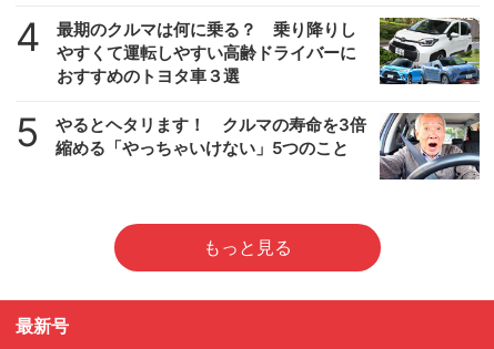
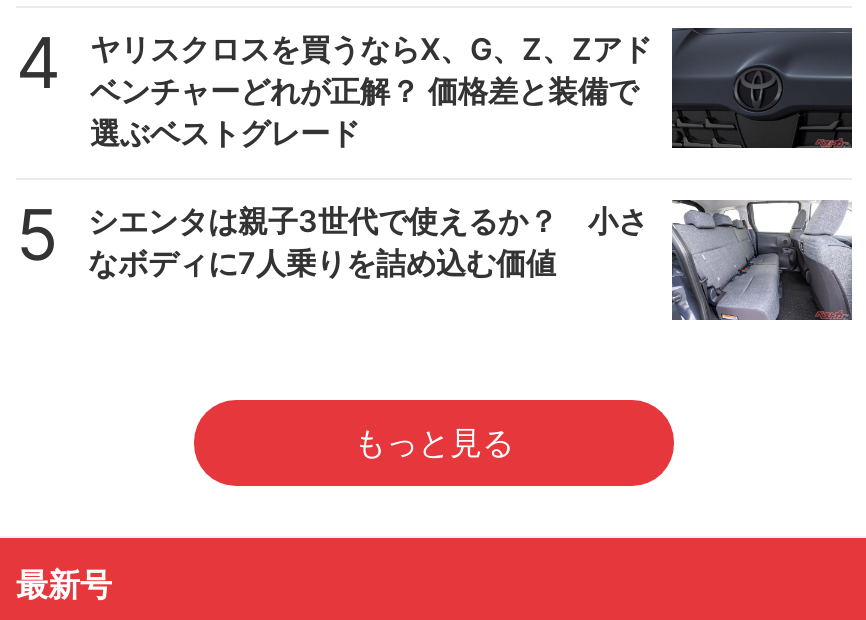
[57,17,481,87] [image] | 最期のクルマは何に乗る？ 乗り降りし | やすくて運転しやすい高齢ドライバーに | おすすめのトヨタ車３選 -> [90,26,854,153] [image] | ヤリスクロスを買うならX、G、Z、Zアド | ベンチャーどれが正解？ 価格差と装備で | 選ぶベストグレード
[56,113,481,179] [image] | やるとヘタリます！ クルマの寿命を3倍 | 縮める「やっちゃいけない」5つのこと -> [88,198,854,320] [image] | シエンタは親子3世代で使えるか？ 小さ | なボディに7人乗りを詰め込む価値

